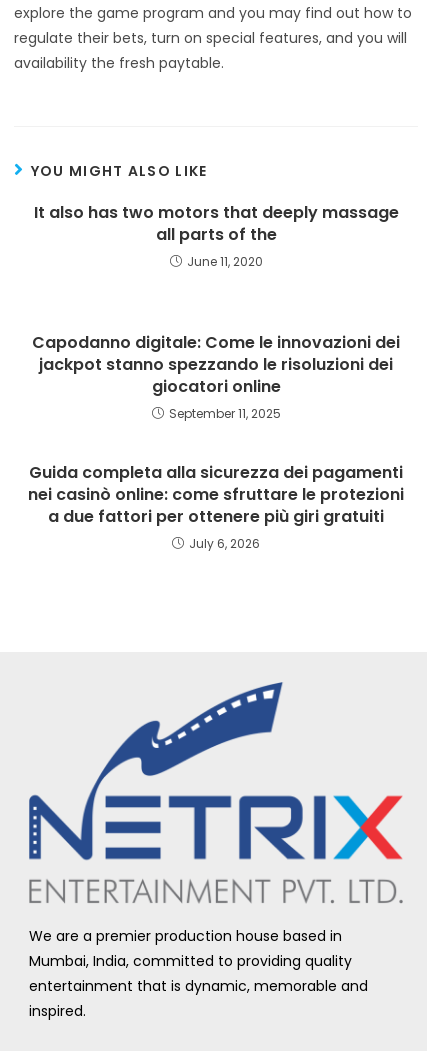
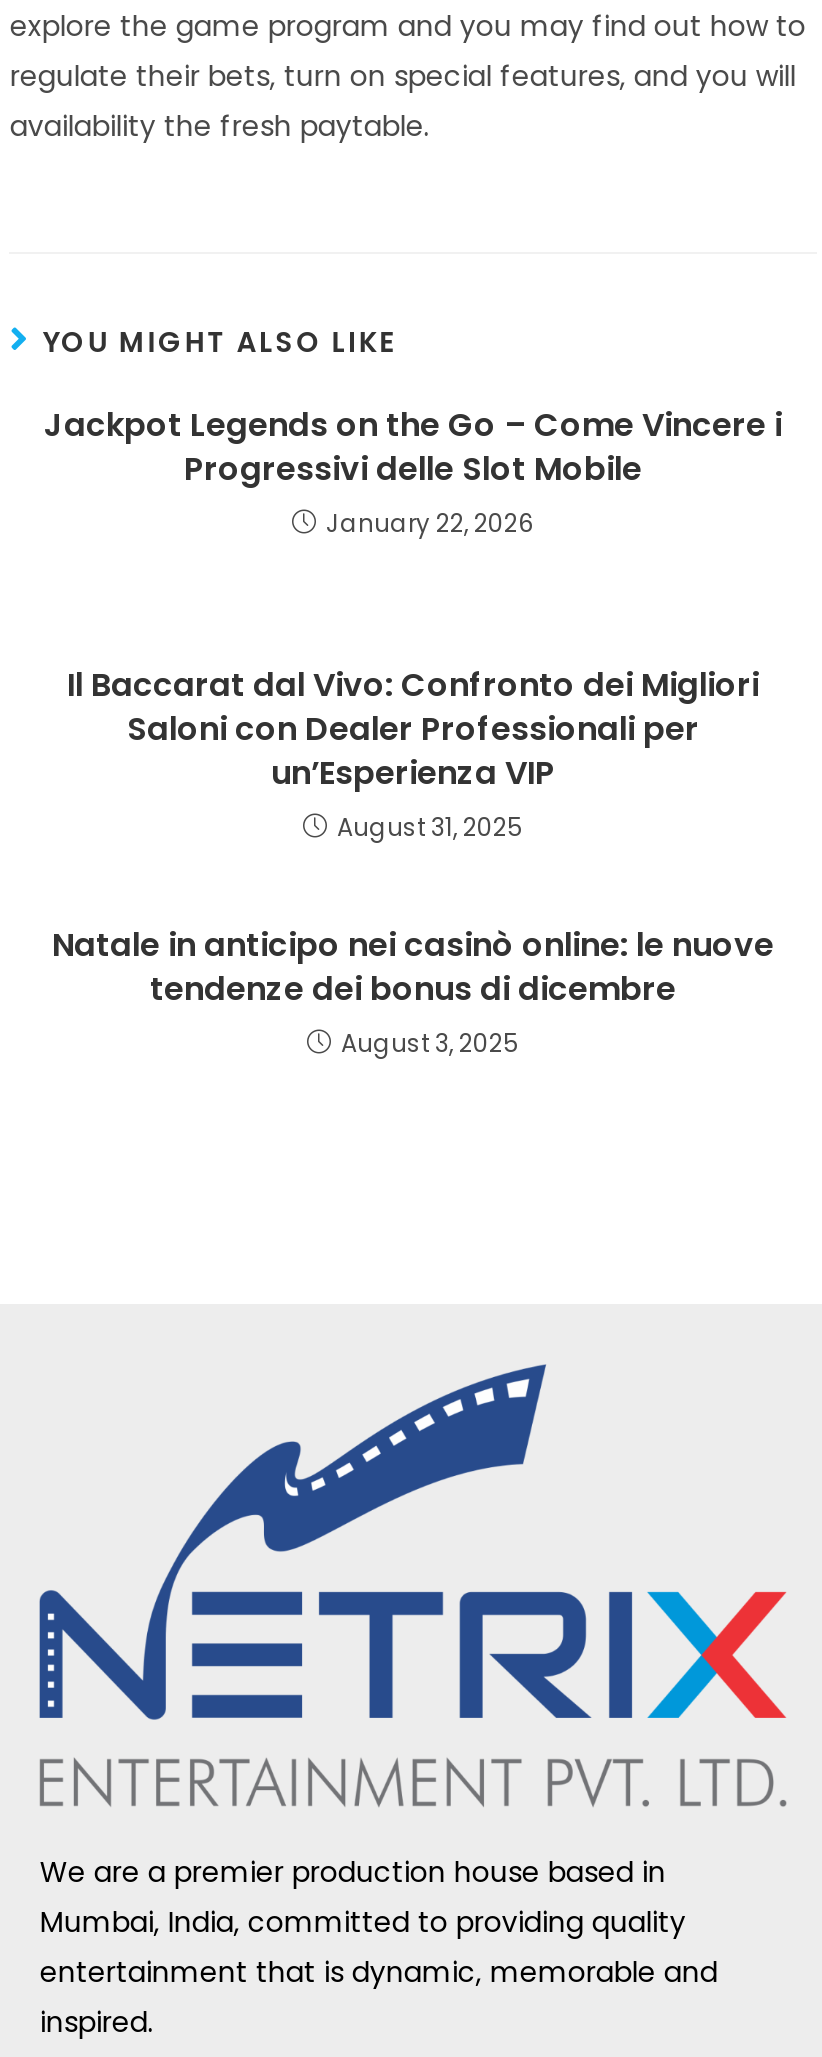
[33,201,398,270] It also has two motors that deeply massage | all parts of the | June 11, 2020 -> [44,402,782,540] Jackpot Legends on the Go – Come Vincere i | Progressivi delle Slot Mobile | January 22, 2026
[32,331,400,422] Capodanno digitale: Come le innovazioni dei | jackpot stanno spezzando le risoluzioni dei | giocatori online | September 11, 2025 -> [67,662,759,844] Il Baccarat dal Vivo: Confronto dei Migliori | Saloni con Dealer Professionali per | un’Esperienza VIP | August 31, 2025
[28,461,404,552] Guida completa alla sicurezza dei pagamenti | nei casinò online: come sfruttare le protezioni | a due fattori per ottenere più giri gratuiti | July 6, 2026 -> [52,922,774,1060] Natale in anticipo nei casinò online: le nuove | tendenze dei bonus di dicembre | August 3, 2025

